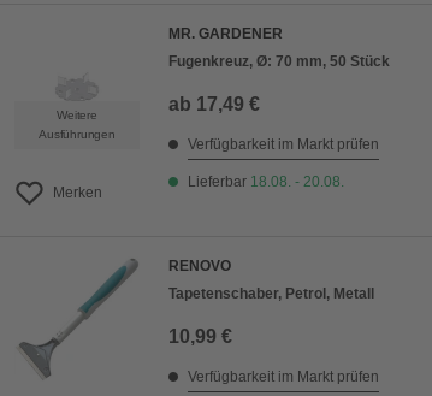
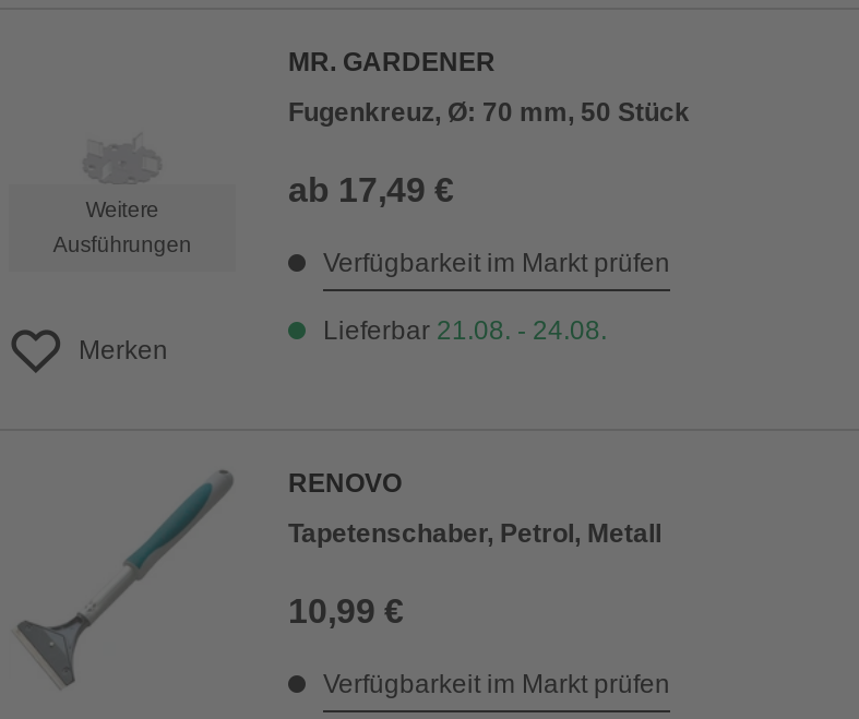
[188,173,344,190] Lieferbar 18.08. - 20.08. -> [323,315,607,346] Lieferbar 21.08. - 24.08.

